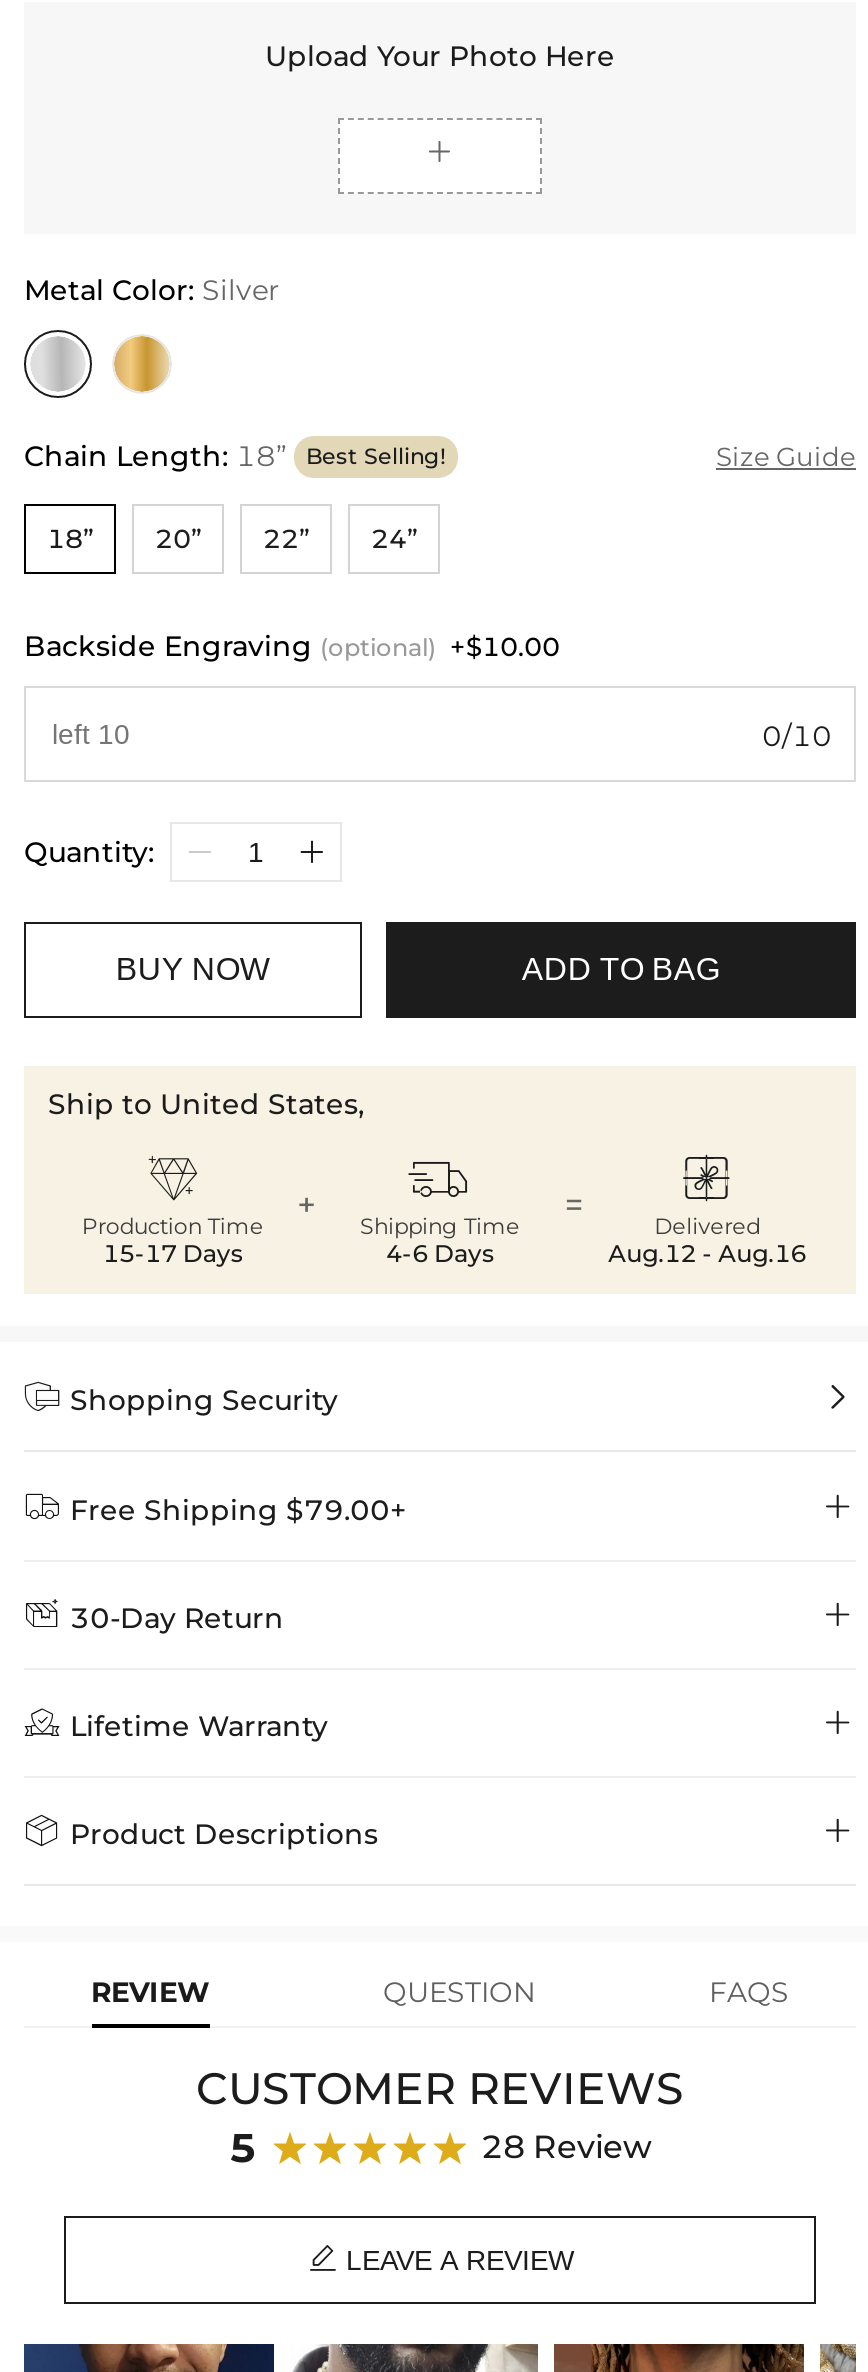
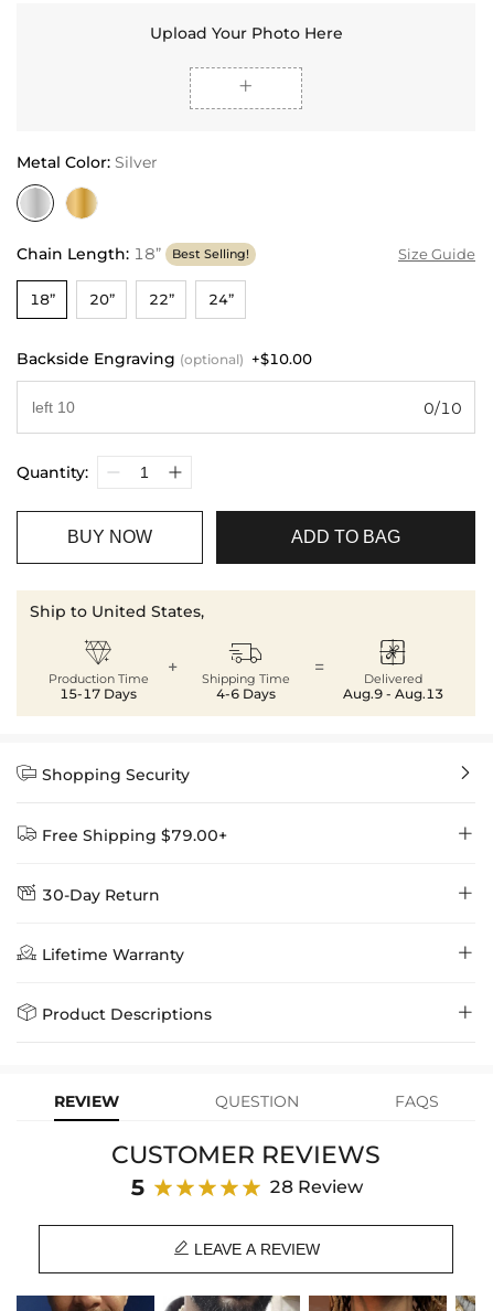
[608,1238,806,1268] Aug.12 - Aug.16 -> [343,685,444,702] Aug.9 - Aug.13

